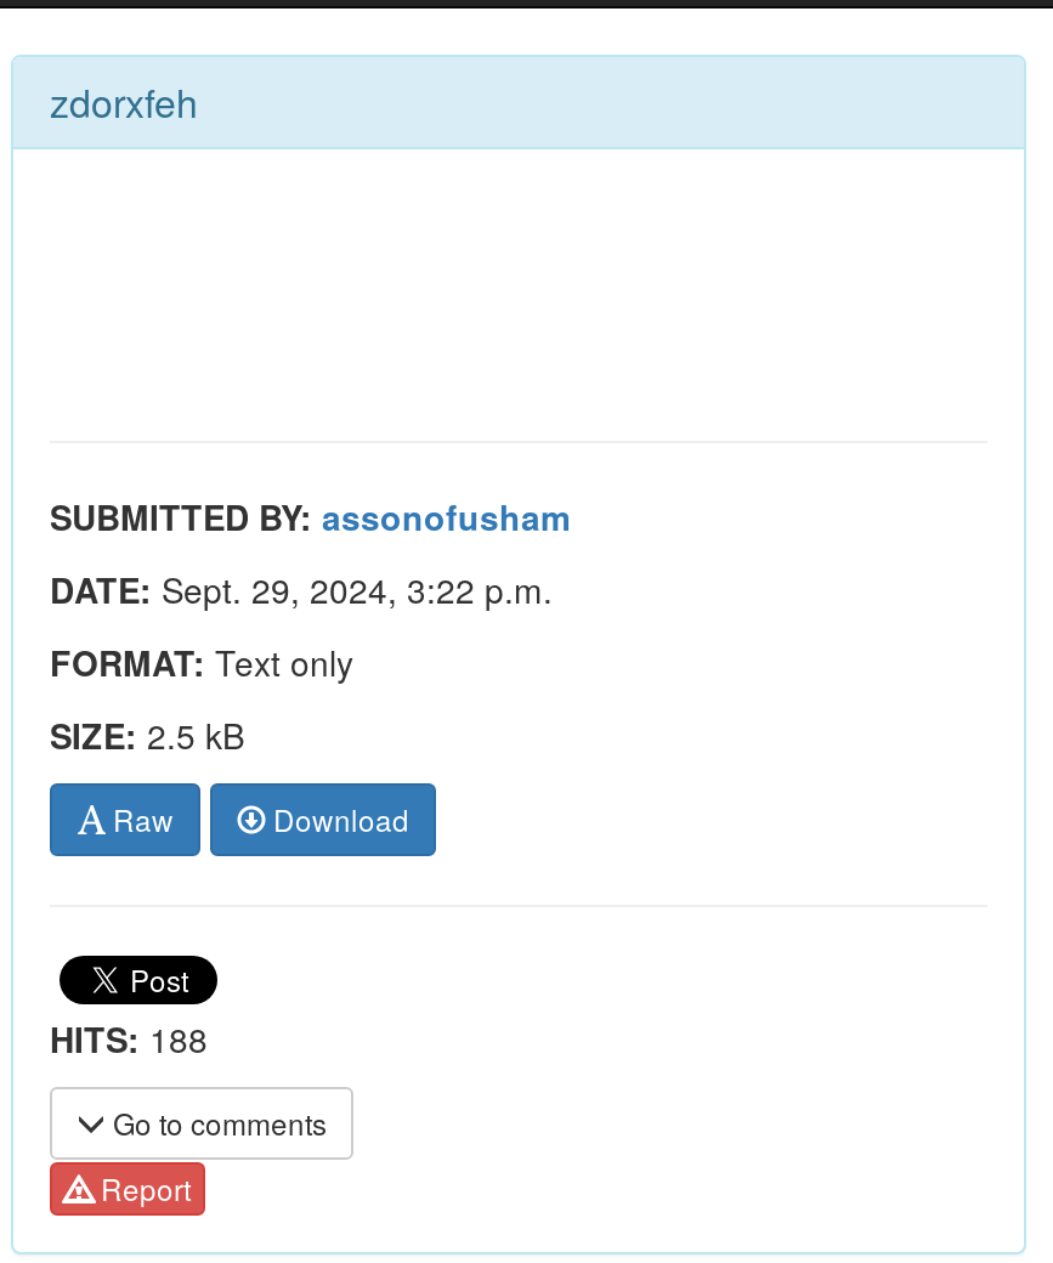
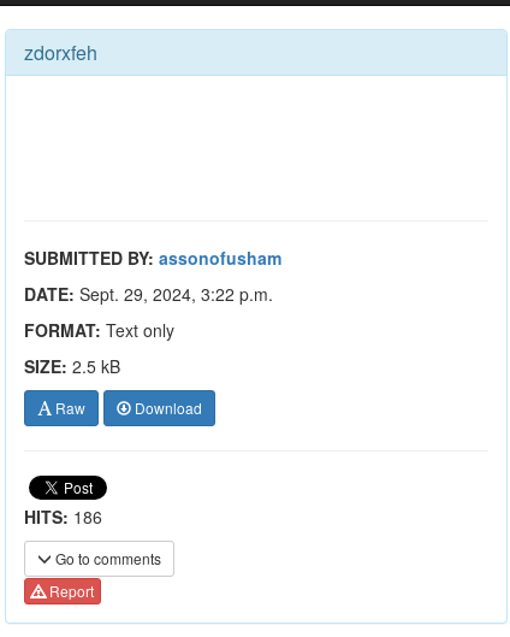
[50,1014,208,1063] HITS: 188 -> [24,505,102,529] HITS: 186

